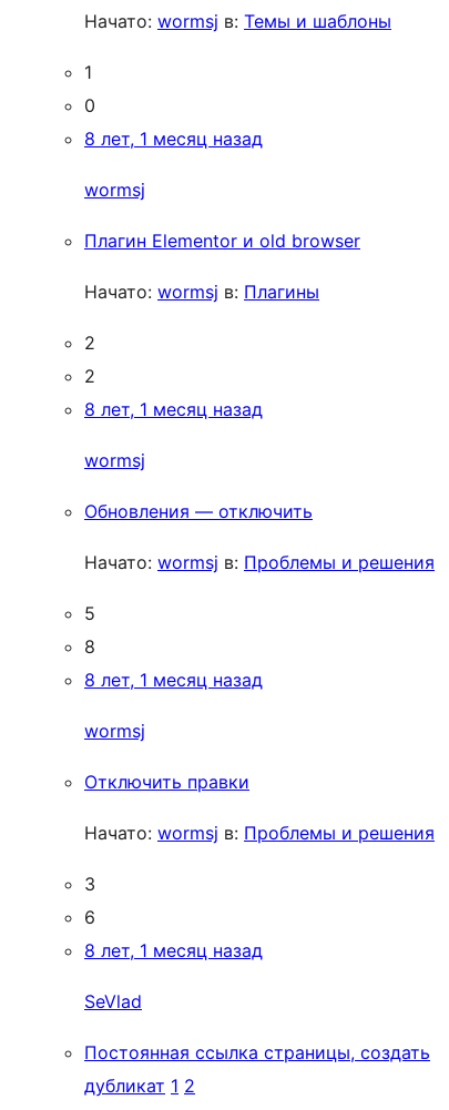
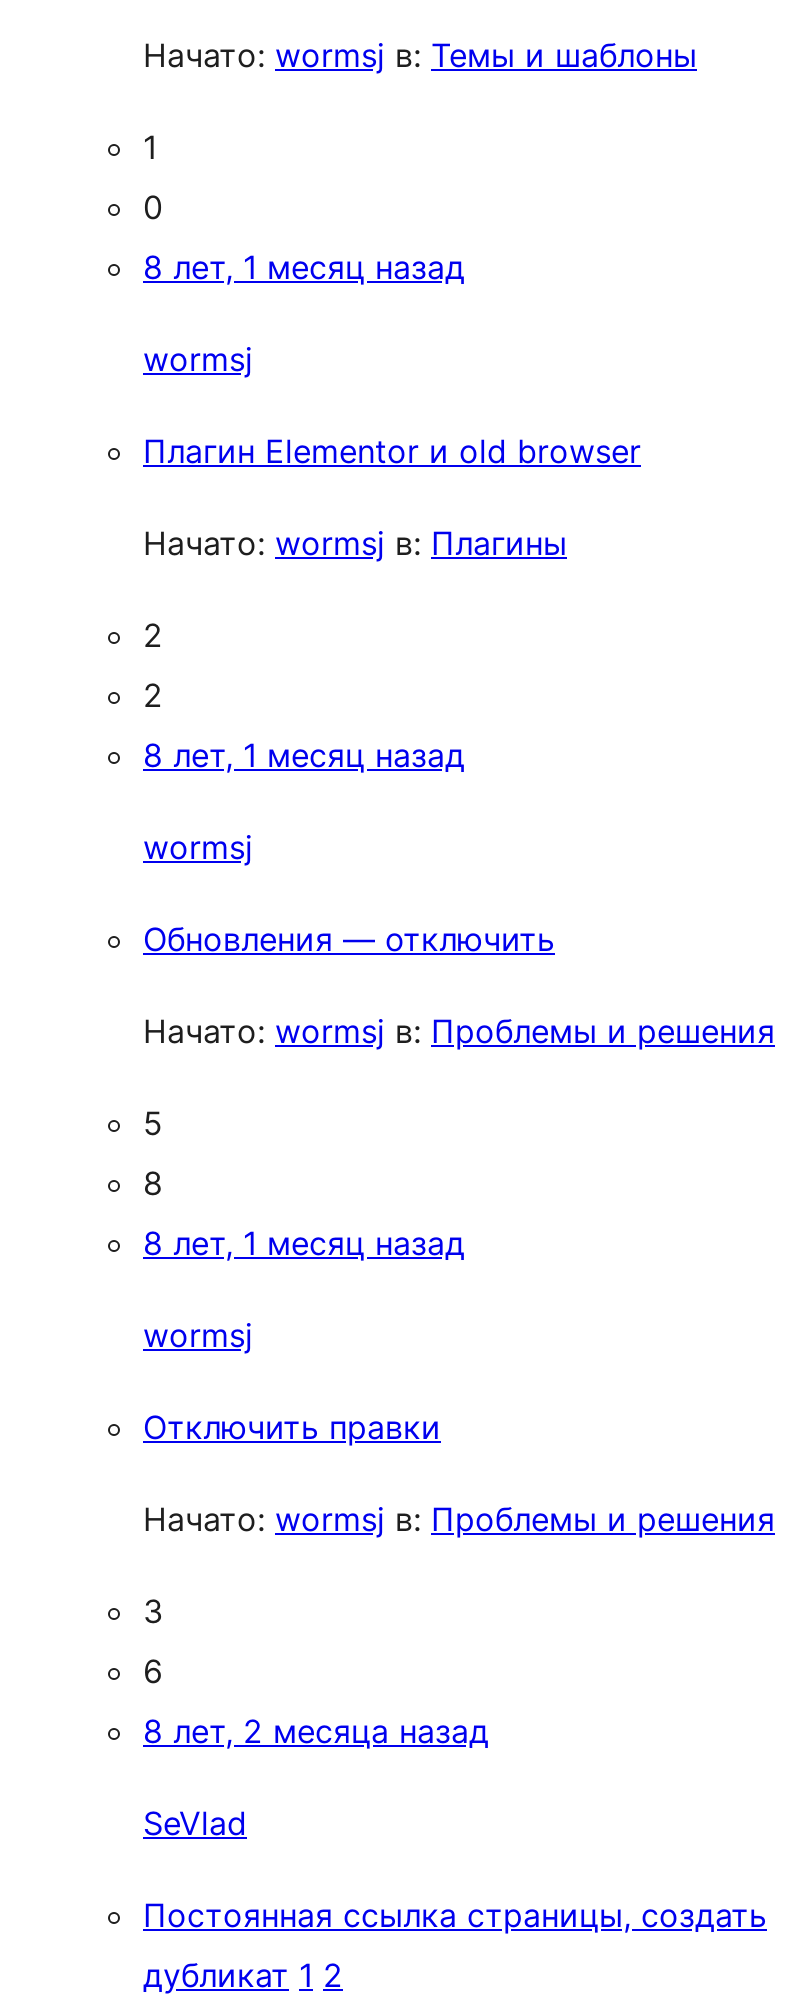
[84,939,263,961] 8 лет, 1 месяц назад -> [143,1711,489,1751] 8 лет, 2 месяца назад

